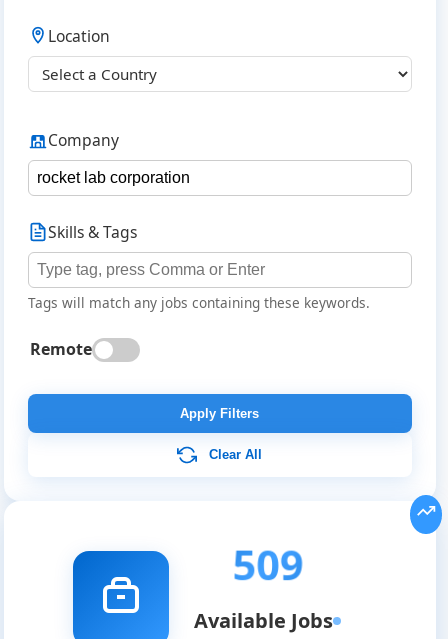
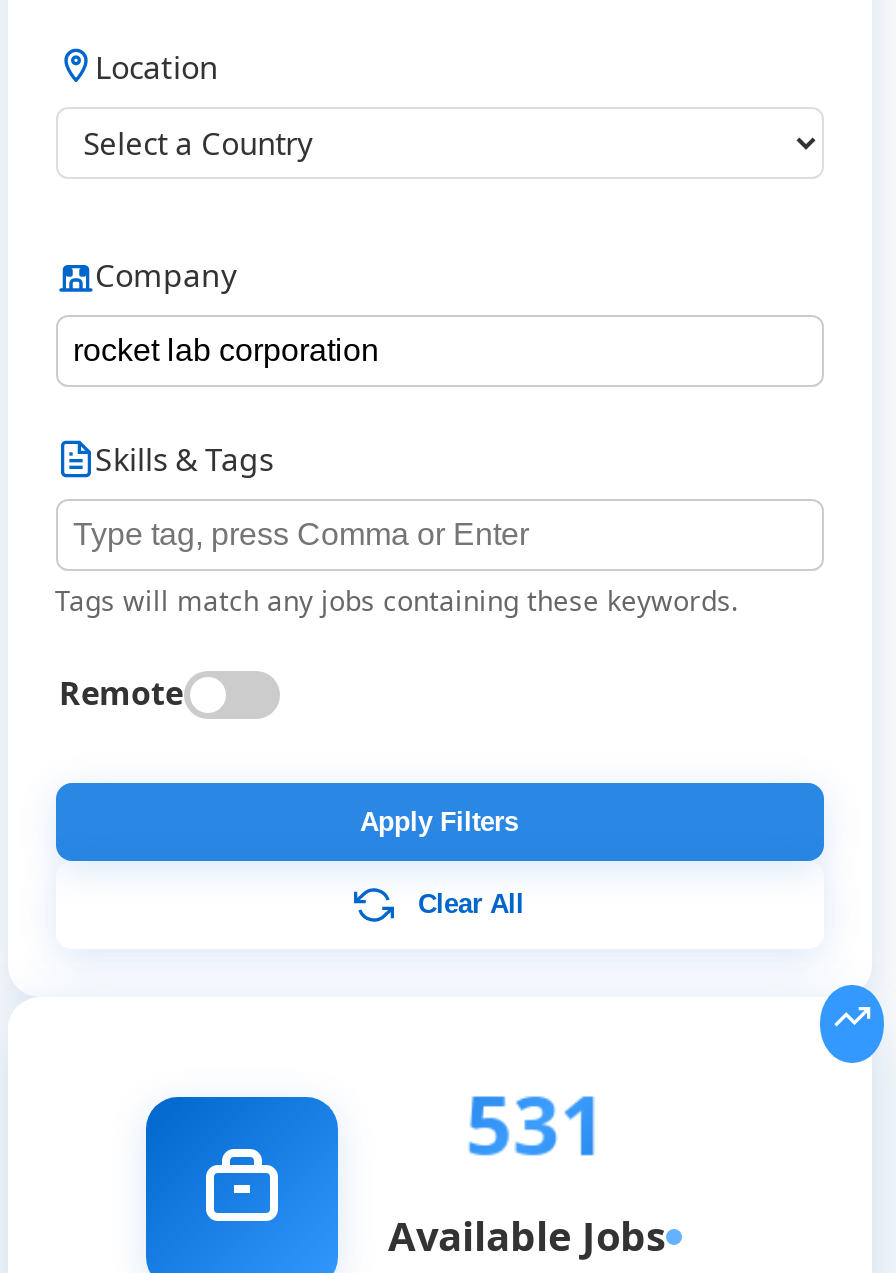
[231,536,304,594] 509 -> [463,1067,607,1182] 531

